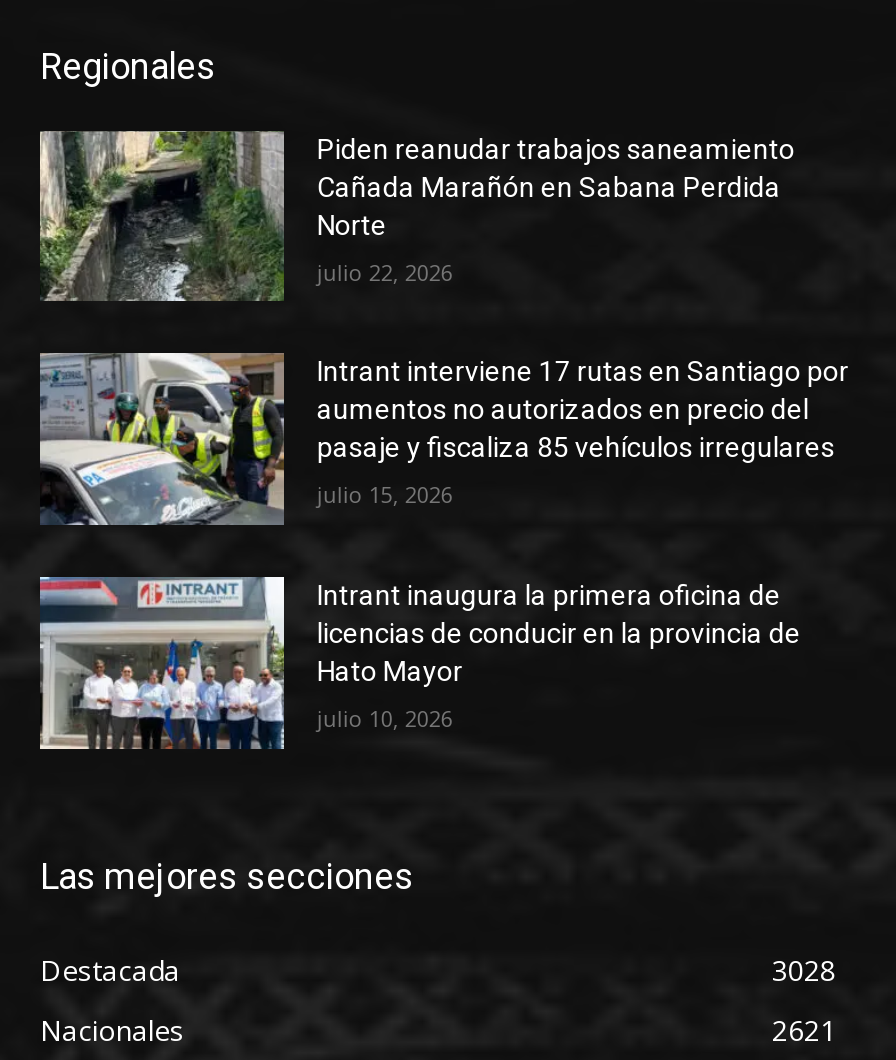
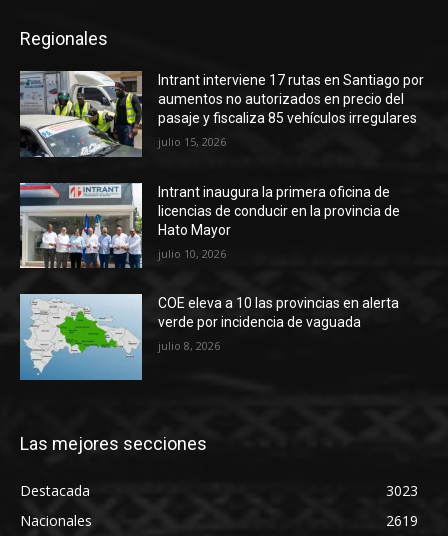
[38,130,795,302] [image] | Piden reanudar trabajos saneamiento | Cañada Marañón en Sabana Perdida | Norte | julio 22, 2026 -> none
moved [22,346,849,754] -> [11,67,424,271]: [image] | Intrant interviene 17 rutas en Santiago por | aumentos no autorizados en precio del | ... | Hato Mayor | julio 10, 2026
none -> [19,293,399,381] [image] | COE eleva a 10 las provincias en alerta | verde por incidencia de vaguada | julio 8, 2026
[772,950,836,988] 3028 -> [386,481,418,500] 3023
[772,1010,836,1048] 2621 -> [386,511,418,530] 2619

